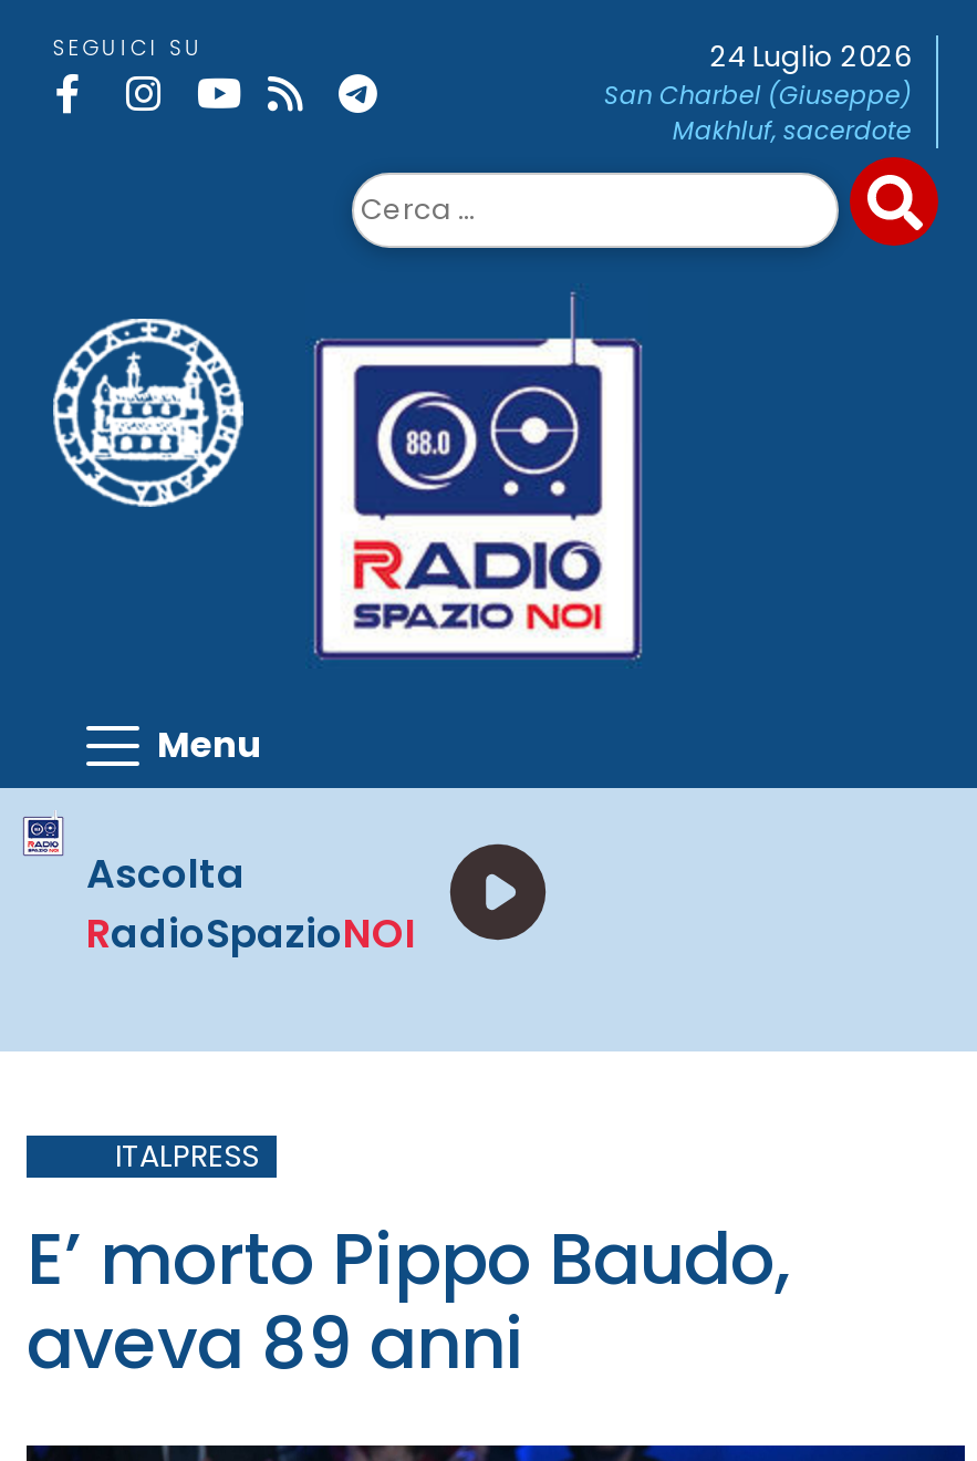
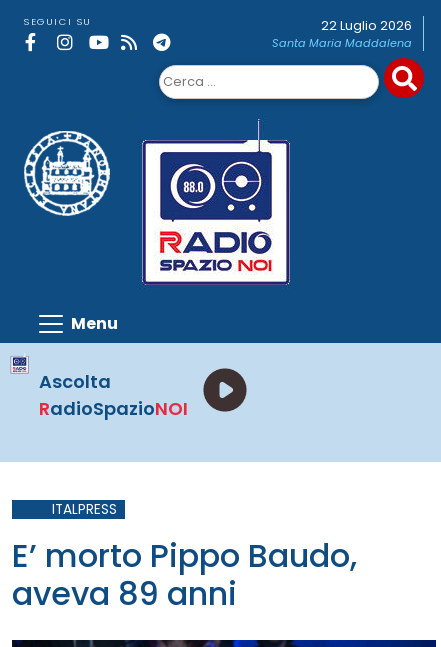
[604,38,911,148] 24 Luglio 2026 | San Charbel (Giuseppe) | Makhluf, sacerdote -> [272,17,412,51] 22 Luglio 2026 | Santa Maria Maddalena

